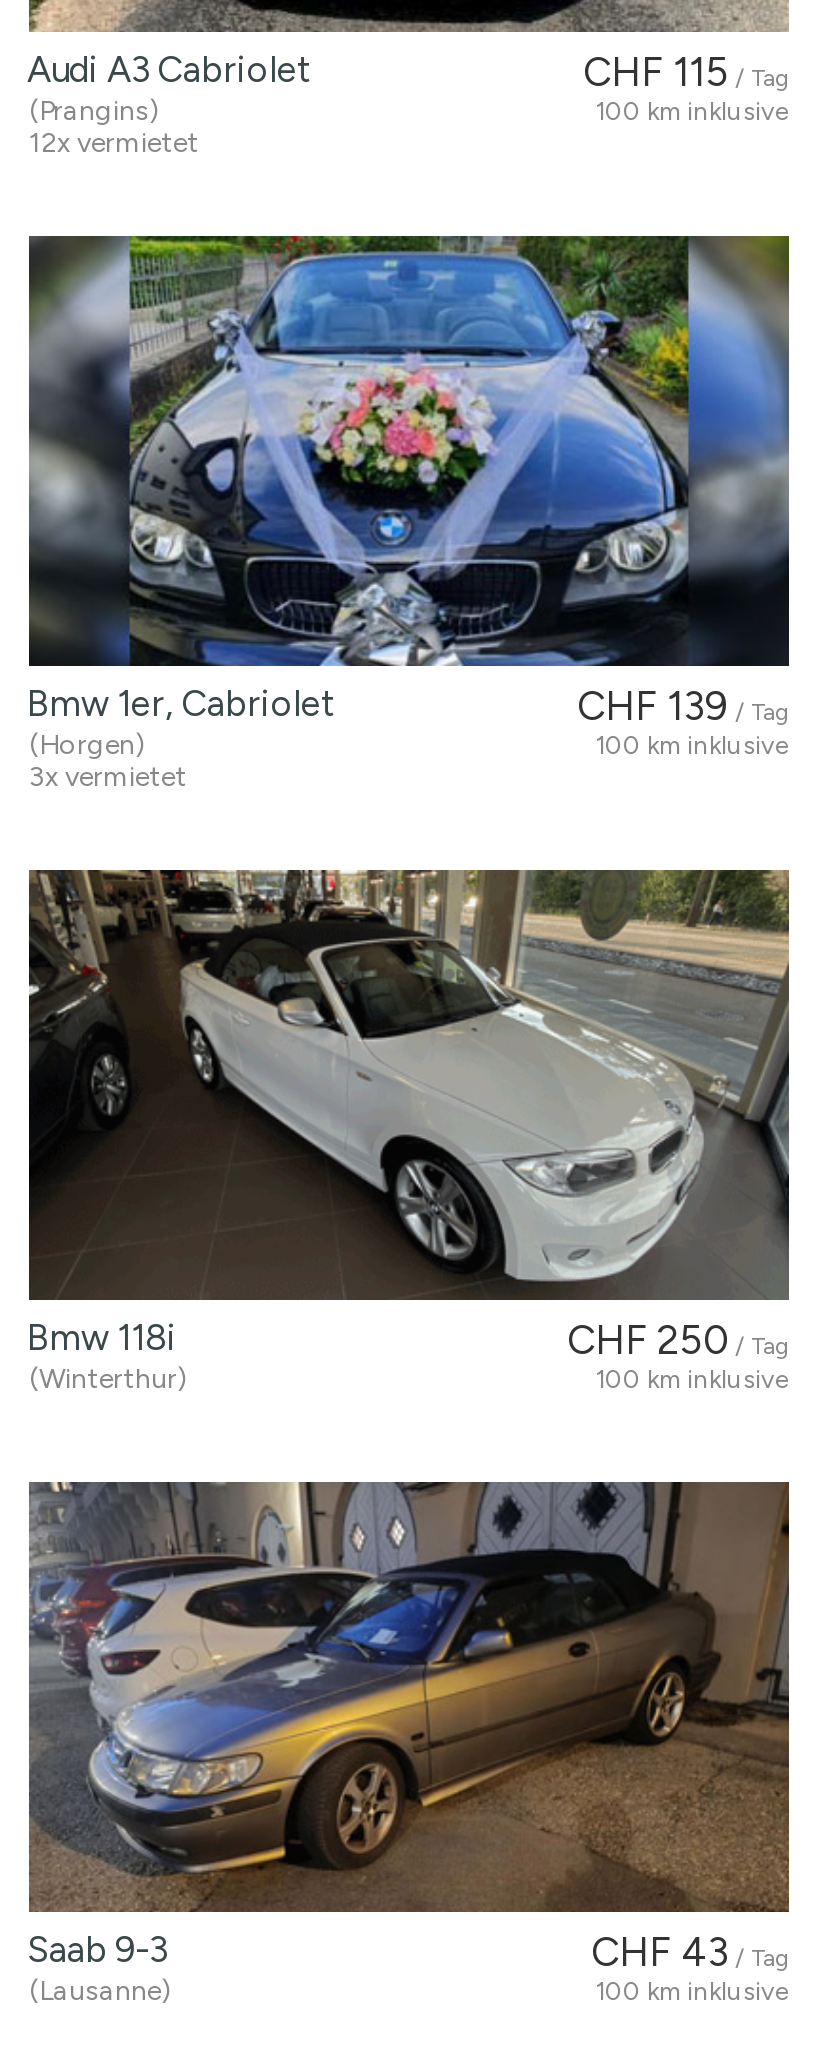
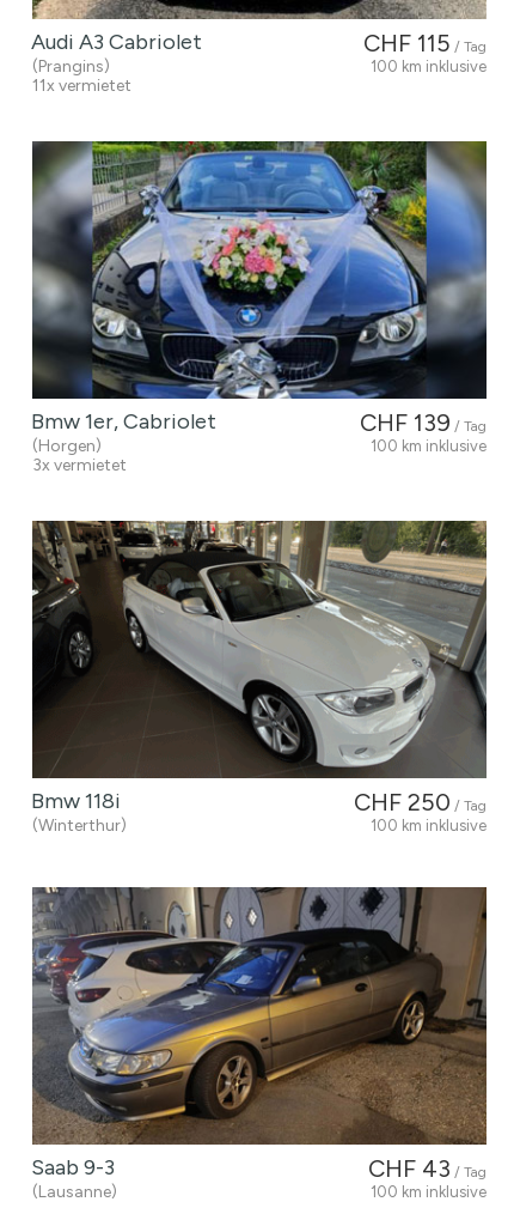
[29,126,199,160] 12x vermietet -> [32,75,131,96] 11x vermietet

